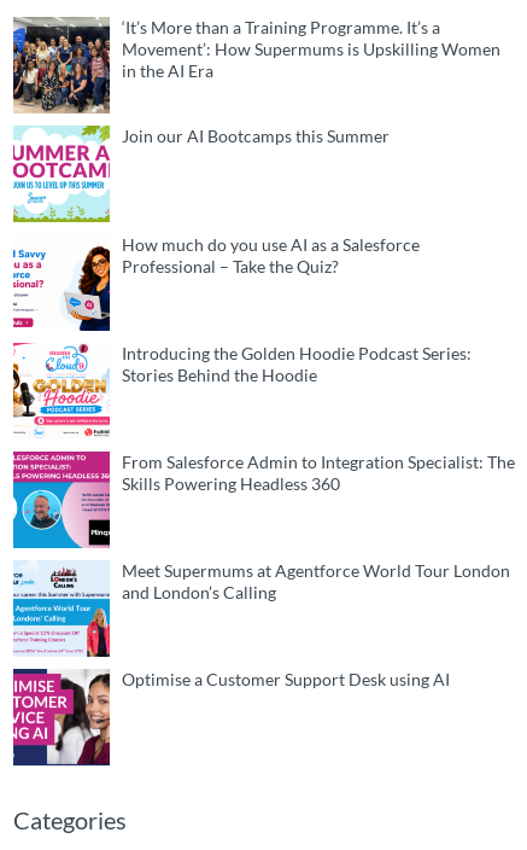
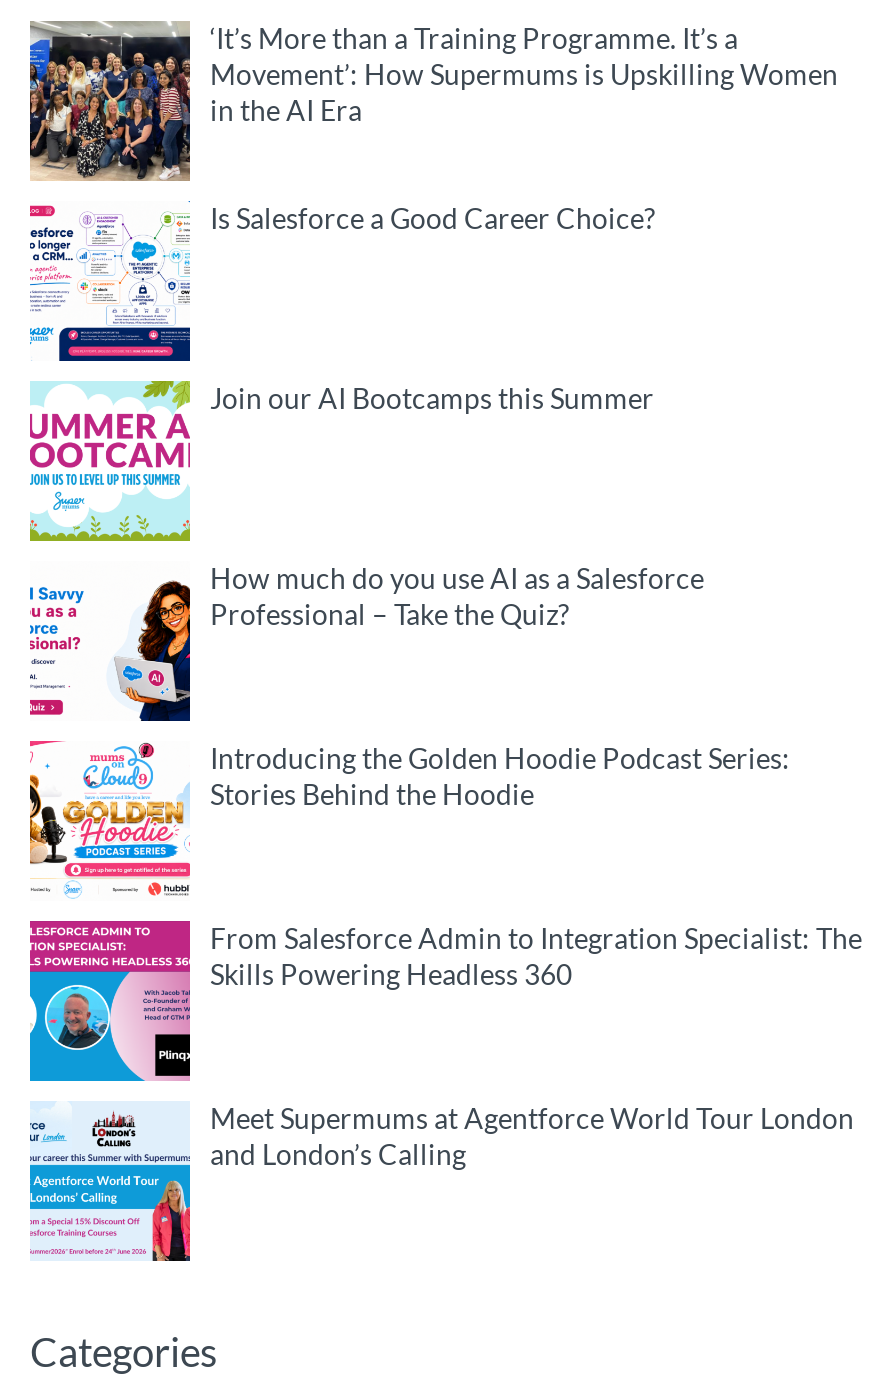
none -> [28,200,656,364] [image] | Is Salesforce a Good Career Choice?
moved [11,124,515,602] -> [26,378,862,1170]: [image] | Join our AI Bootcamps this Summer | How much do you use AI as a Salesforce | ... | Meet Supermums at Agentforce World Tour London | and London’s Calling
moved [12,563,111,659] -> [28,1104,192,1264]: [image]
[12,668,450,767] [image] | Optimise a Customer Support Desk using AI -> none

